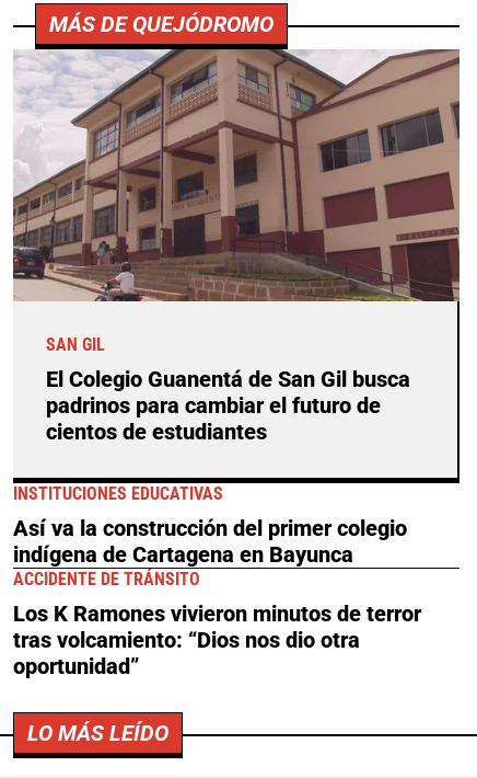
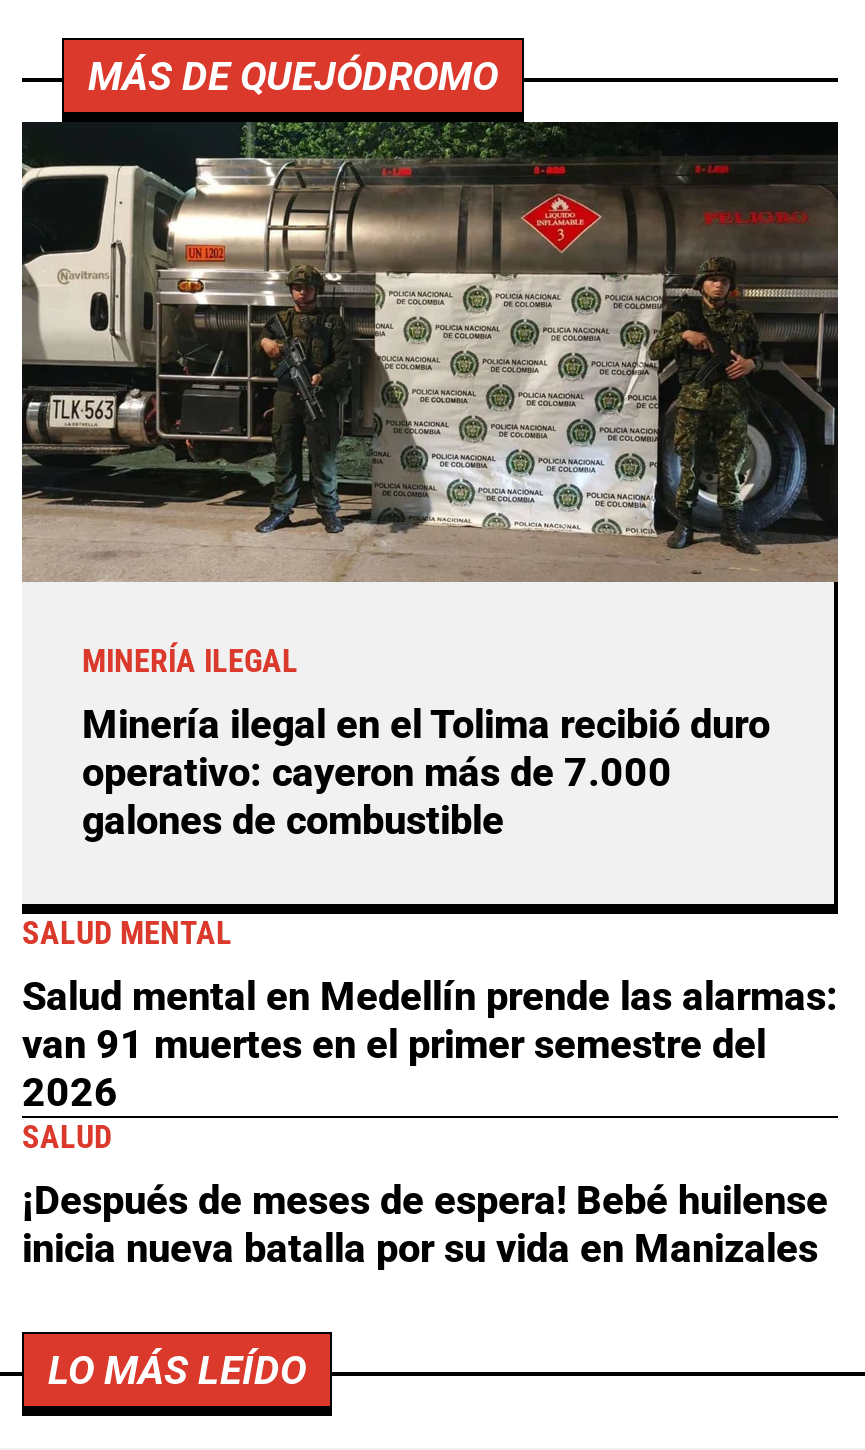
[12,48,461,445] [image] | SAN GIL | El Colegio Guanentá de San Gil busca | padrinos para cambiar el futuro de | cientos de estudiantes -> [20,120,840,844] [image] | MINERÍA ILEGAL | Minería ilegal en el Tolima recibió duro | operativo: cayeron más de 7.000 | galones de combustible
[13,483,421,679] INSTITUCIONES EDUCATIVAS | Así va la construcción del primer colegio | indígena de Cartagena en Bayunca | ACCIDENTE DE TRÁNSITO | Los K Ramones vivieron minutos de terror | tras volcamiento: “Dios nos dio otra | oportunidad” -> [22,914,838,1272] SALUD MENTAL | Salud mental en Medellín prende las alarmas: | van 91 muertes en el primer semestre del | 2026 | SALUD | ¡Después de meses de espera! Bebé huilense | inicia nueva batalla por su vida en Manizales

